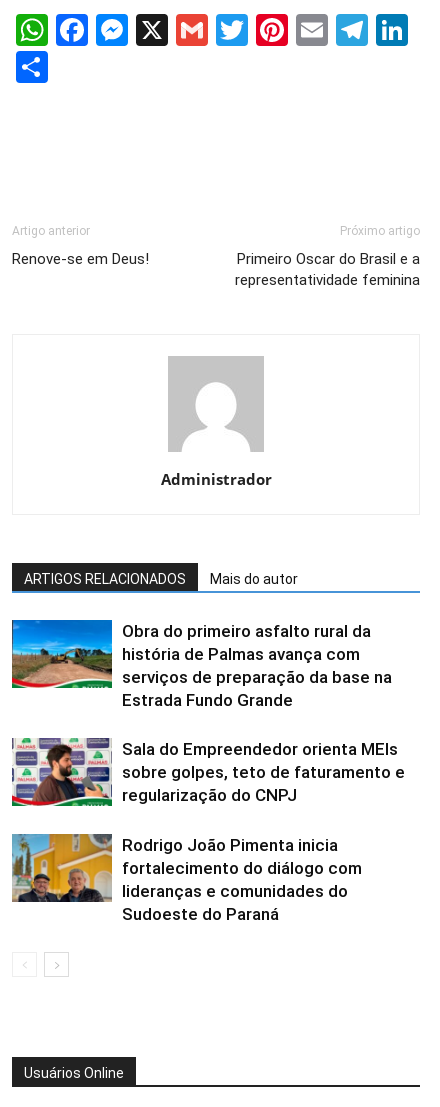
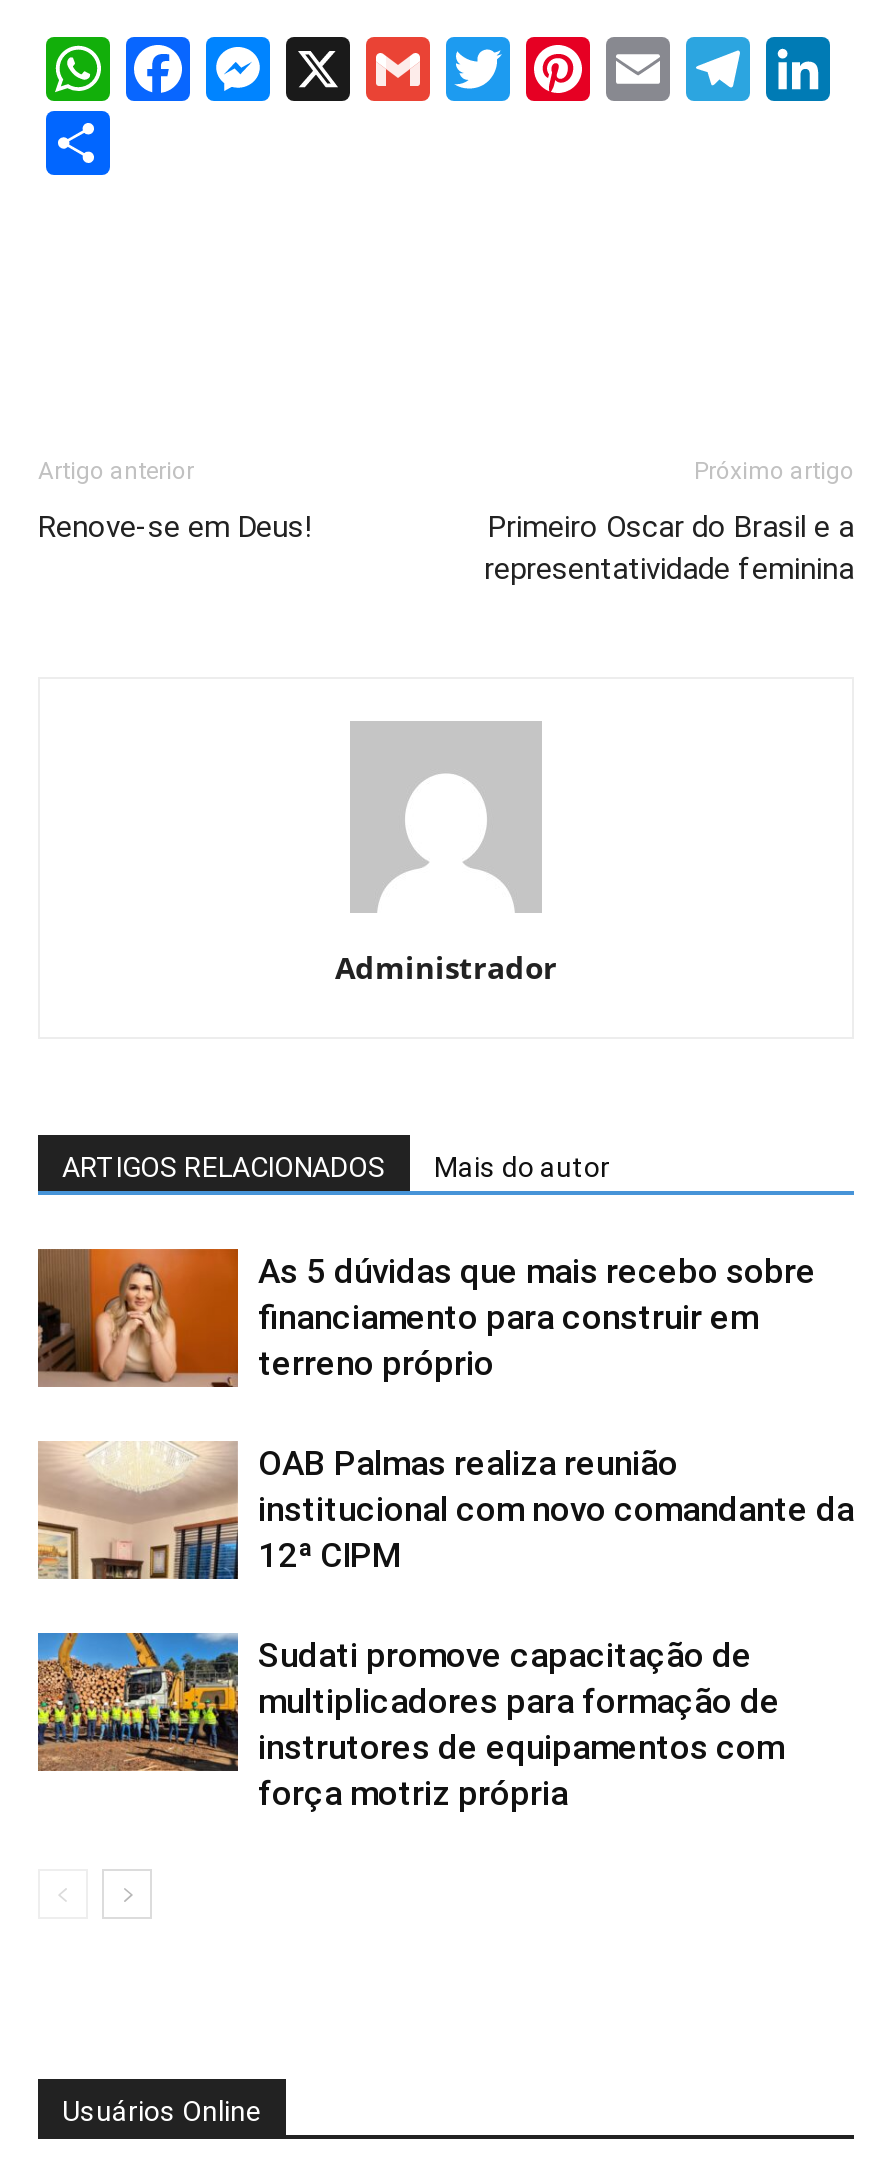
[11,619,392,709] [image] | Obra do primeiro asfalto rural da | história de Palmas avança com | serviços de preparação da base na | Estrada Fundo Grande -> [36,1247,816,1389] [image] | As 5 dúvidas que mais recebo sobre | financiamento para construir em | terreno próprio
[11,737,405,807] [image] | Sala do Empreendedor orienta MEIs | sobre golpes, teto de faturamento e | regularização do CNPJ -> [36,1441,854,1581] [image] | OAB Palmas realiza reunião | institucional com novo comandante da | 12ª CIPM
[11,833,362,923] [image] | Rodrigo João Pimenta inicia | fortalecimento do diálogo com | lideranças e comunidades do | Sudoeste do Paraná -> [36,1631,784,1814] [image] | Sudati promove capacitação de | multiplicadores para formação de | instrutores de equipamentos com | força motriz própria

